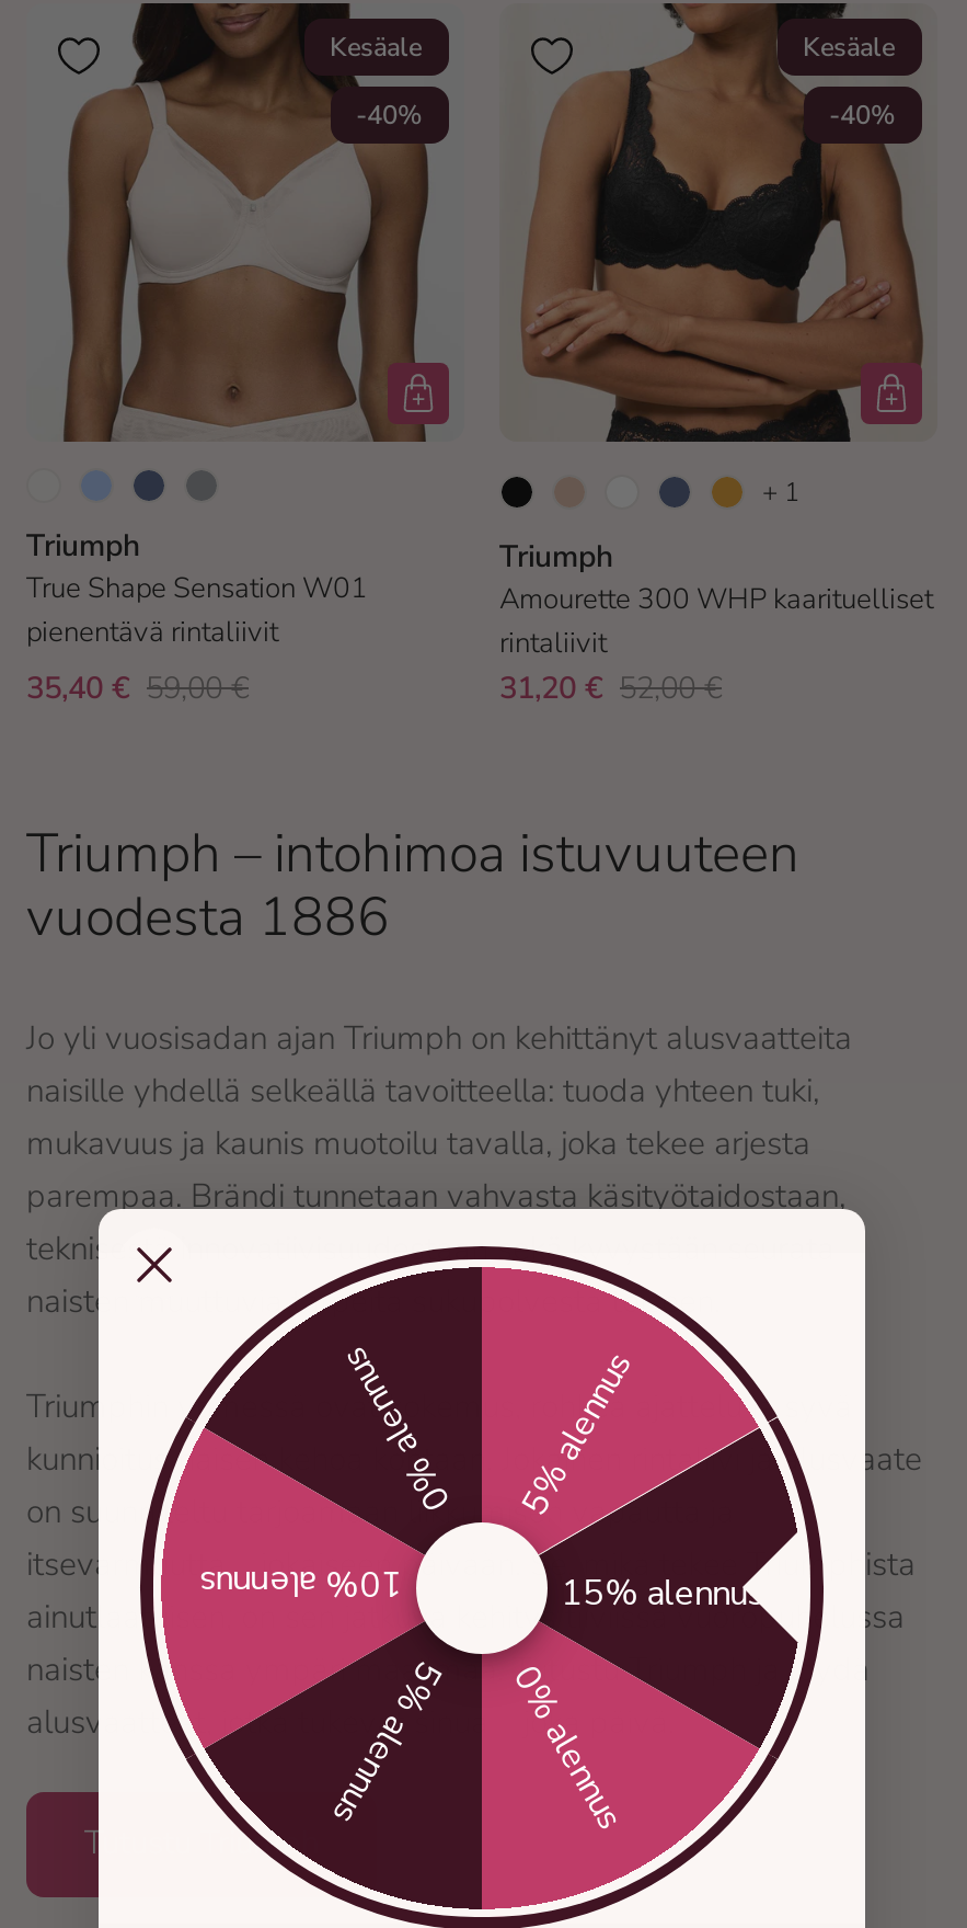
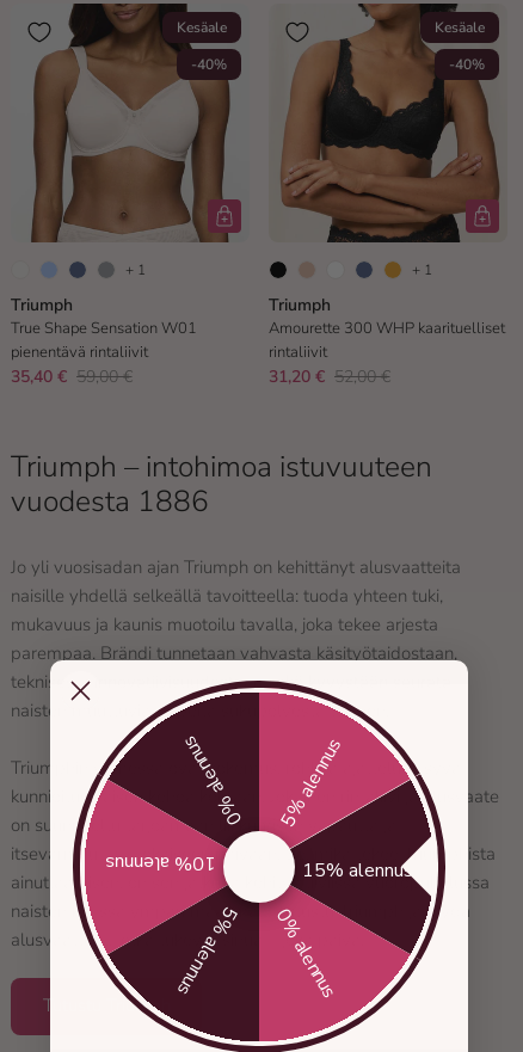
none -> [125,260,146,279] + 1

